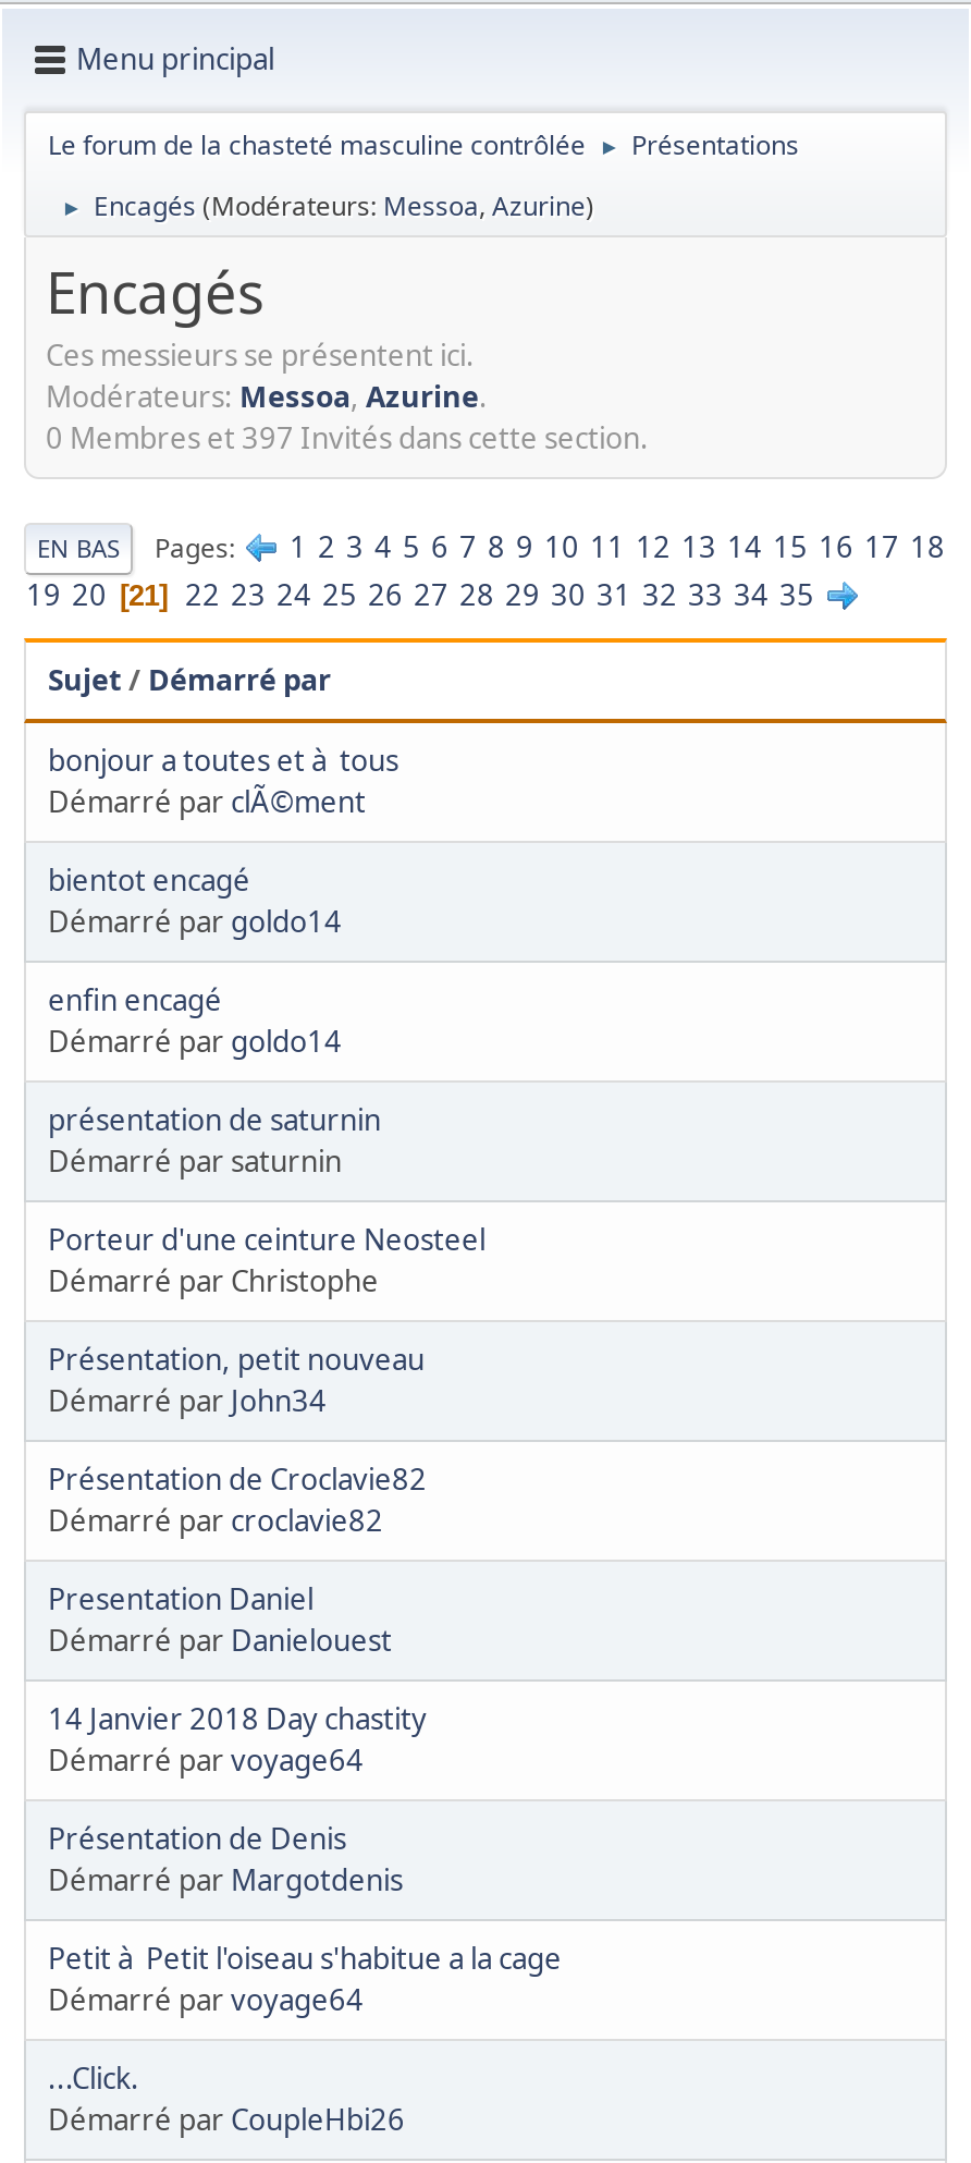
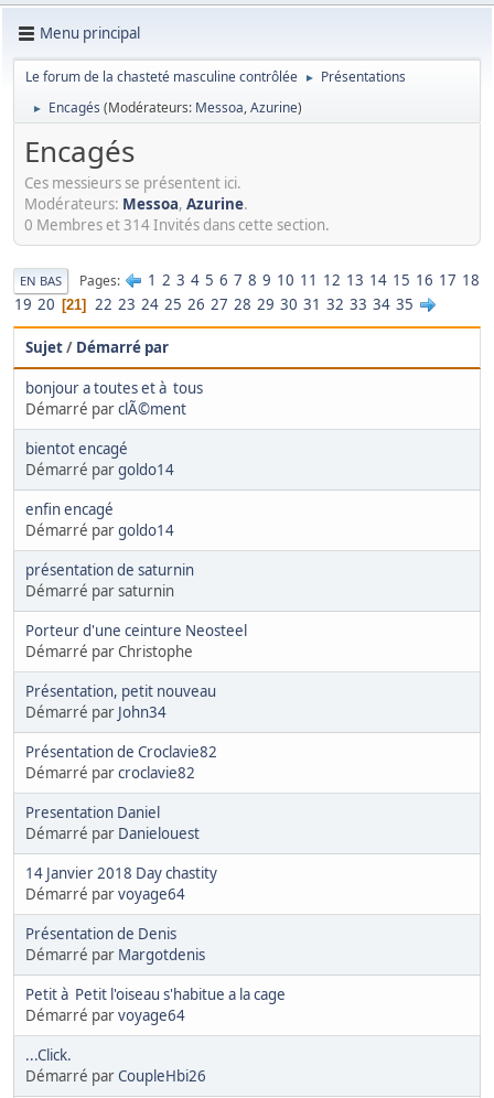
[46,418,649,457] 0 Membres et 397 Invités dans cette section. -> [24,215,330,235] 0 Membres et 314 Invités dans cette section.

